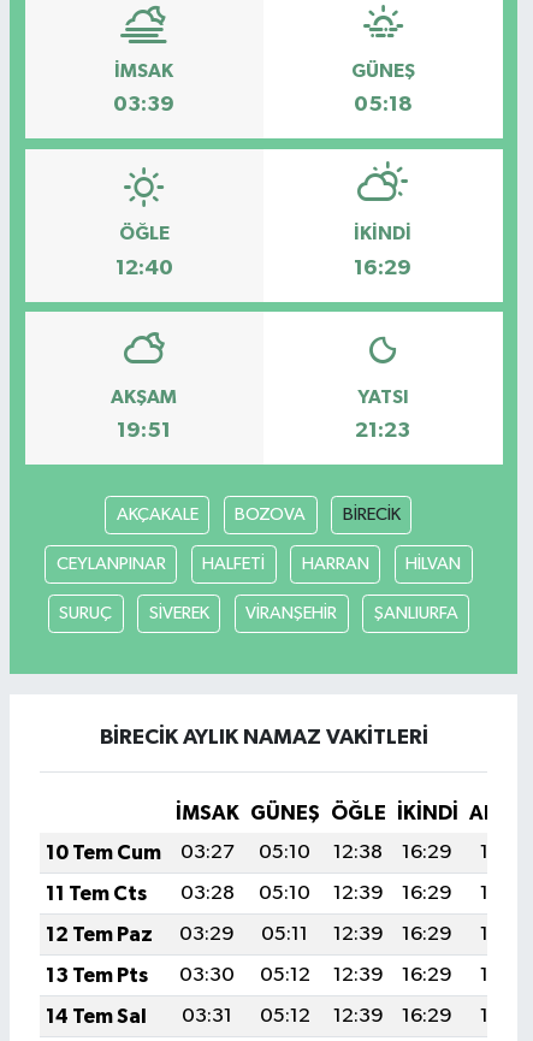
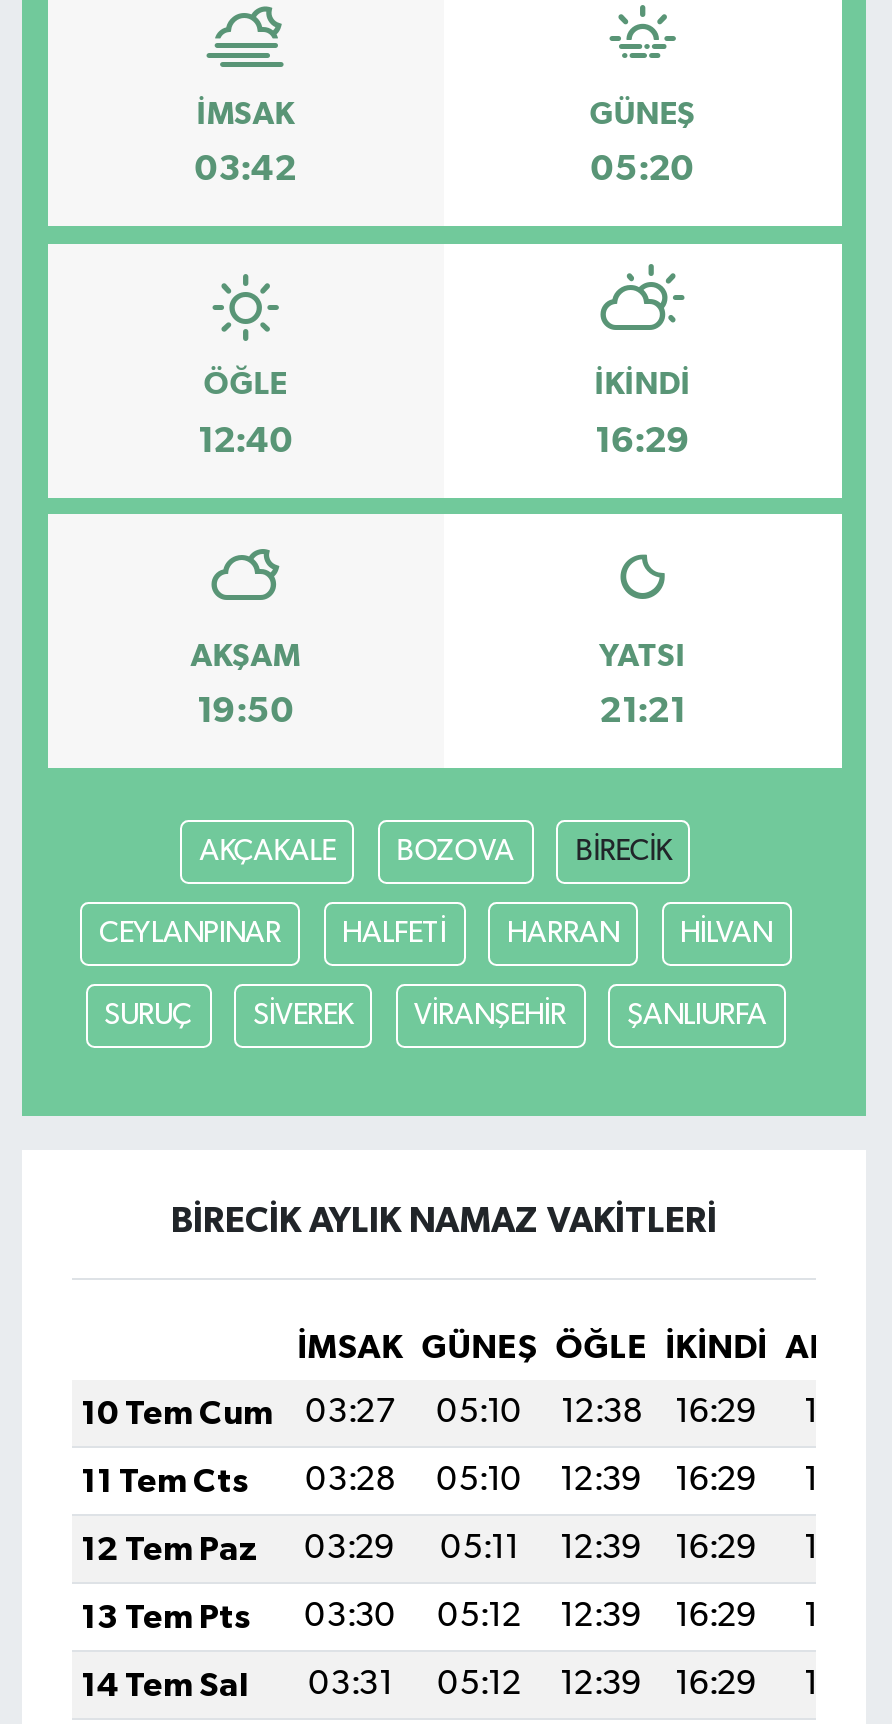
[113,94,175,116] 03:39 -> [194,152,296,188] 03:42
[353,94,412,116] 05:18 -> [590,152,694,188] 05:20
[117,420,171,442] 19:51 -> [196,694,294,730] 19:50
[355,420,411,442] 21:23 -> [600,694,686,730] 21:21

